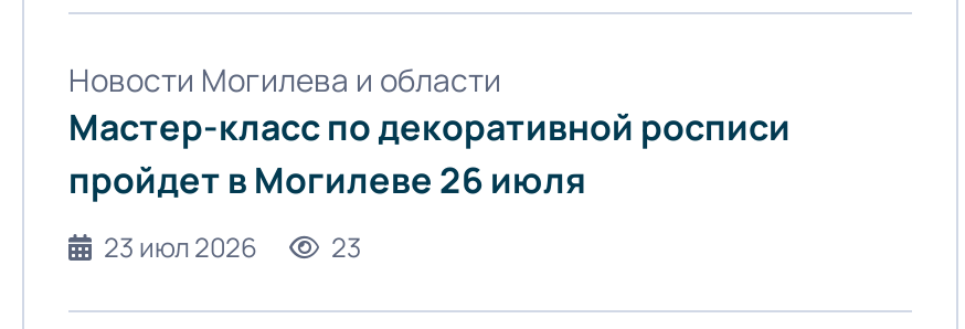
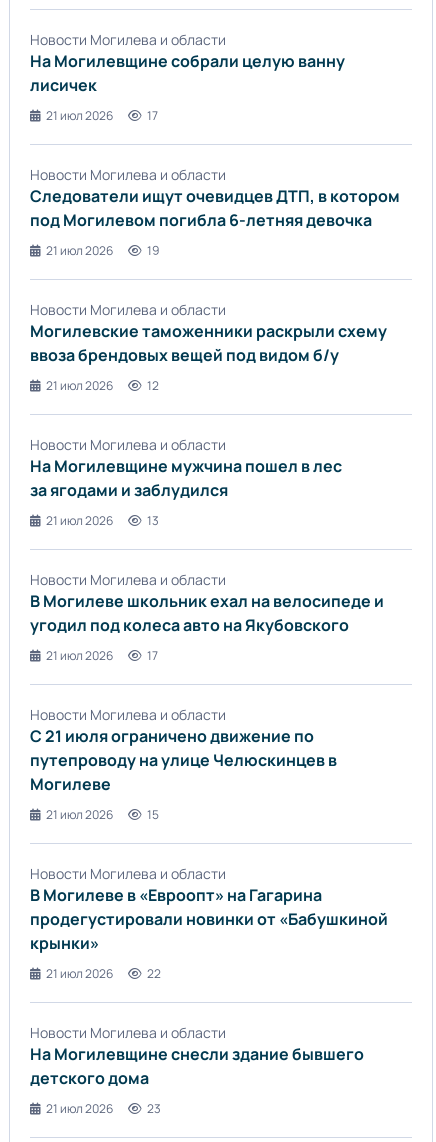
[68,103,791,266] Мастер-класс по декоративной росписи | пройдет в Могилеве 26 июля | 23 июл 2026 -> [30,50,400,1117] На Могилевщине собрали целую ванну | лисичек | 21 июл 2026 | 17 | Новости Могилева и области | Следователи ищут очевидцев ДТП, в котором | под Могилевом погибла 6-летняя девочка | 21 июл 2026 | 19 | Новости Могилева и области | Могилевские таможенники раскрыли схему | ввоза брендовых вещей под видом б/у | 21 июл 2026 | 12 | Новости Могилева и области | На Могилевщине мужчина пошел в лес | за ягодами и заблудился | 21 июл 2026 | 13 | Новости Могилева и области | В Могилеве школьник ехал на велосипеде и | угодил под колеса авто на Якубовского | 21 июл 2026 | 17 | Новости Могилева и области | С 21 июля ограничено движение по | путепроводу на улице Челюскинцев в | Могилеве | 21 июл 2026 | 15 | Новости Могилева и области | В Могилеве в «Евроопт» на Гагарина | продегустировали новинки от «Бабушкиной | крынки» | 21 июл 2026 | 22 | Новости Могилева и области | На Могилевщине снесли здание бывшего | детского дома | 21 июл 2026

